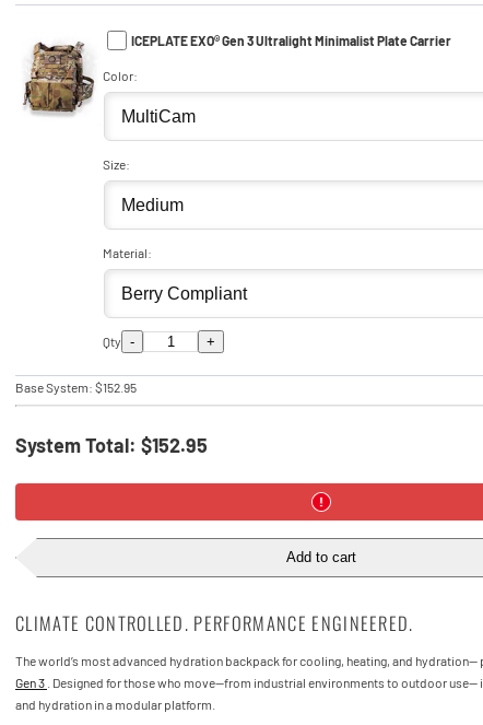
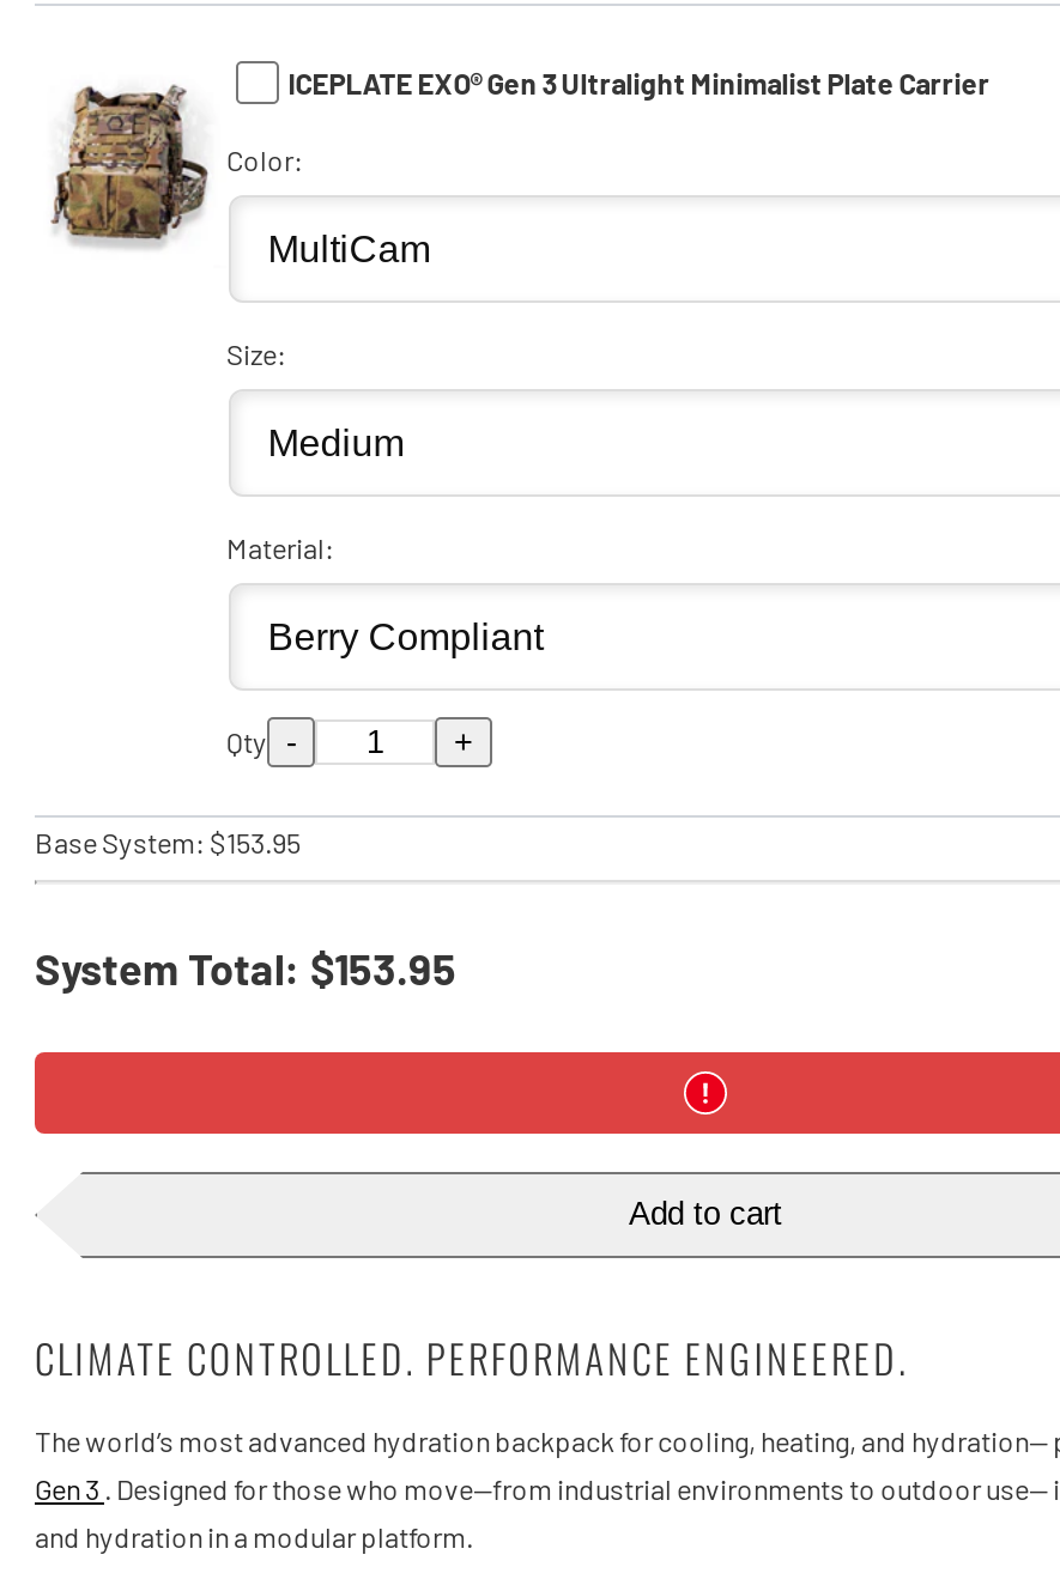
[15,379,137,395] Base System: $152.95 -> [35,825,301,858] Base System: $153.95
[15,433,208,457] System Total: $152.95 -> [35,942,456,995] System Total: $153.95

